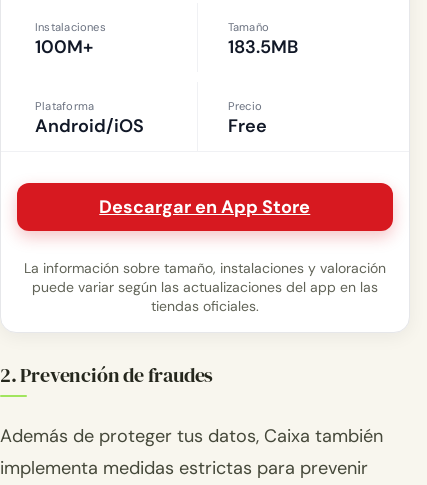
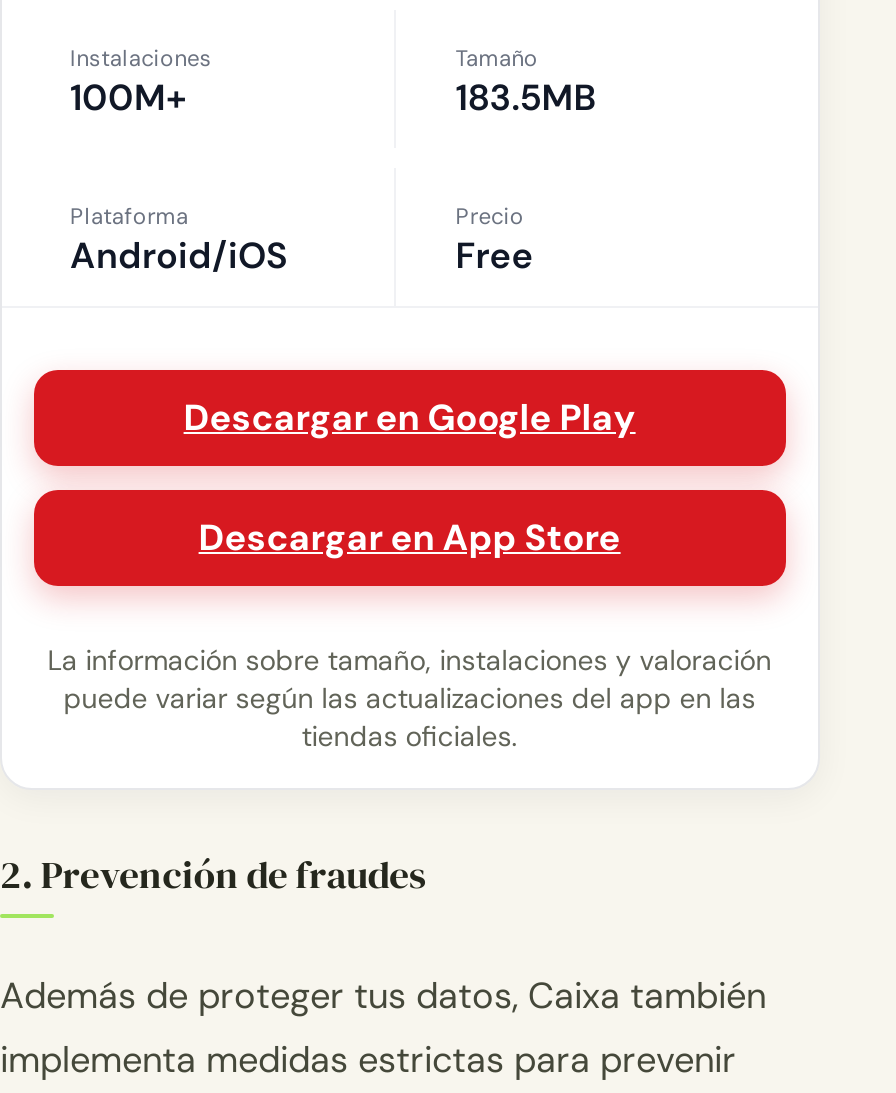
none -> [184,395,636,443] Descargar en Google Play

